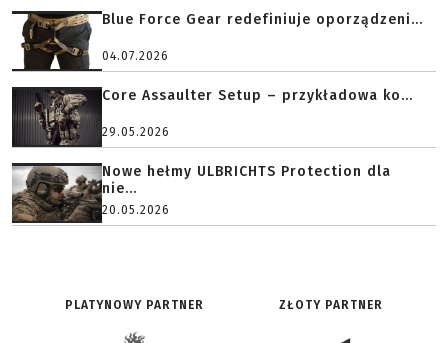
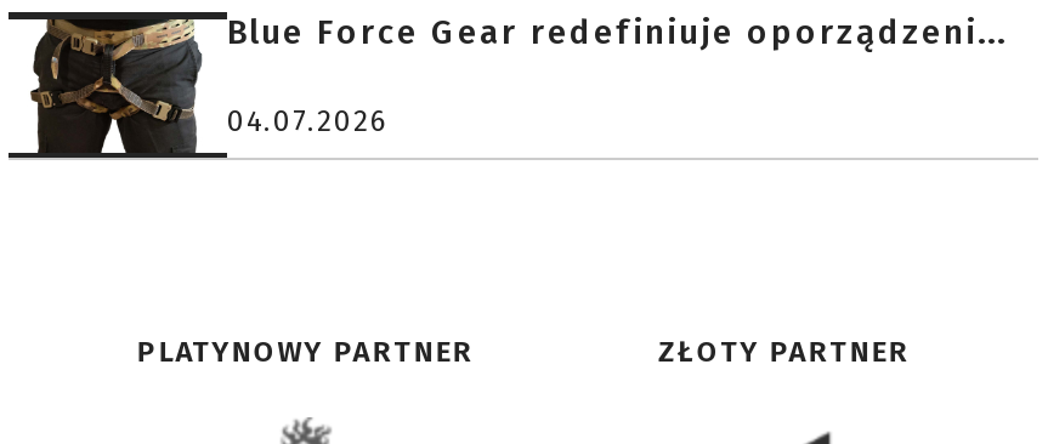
[11,86,413,217] [image] | Core Assaulter Setup – przykładowa ko... | 29.05.2026 | Nowe hełmy ULBRICHTS Protection dla | nie... | 20.05.2026 -> none
[11,162,88,224] [image] -> none

